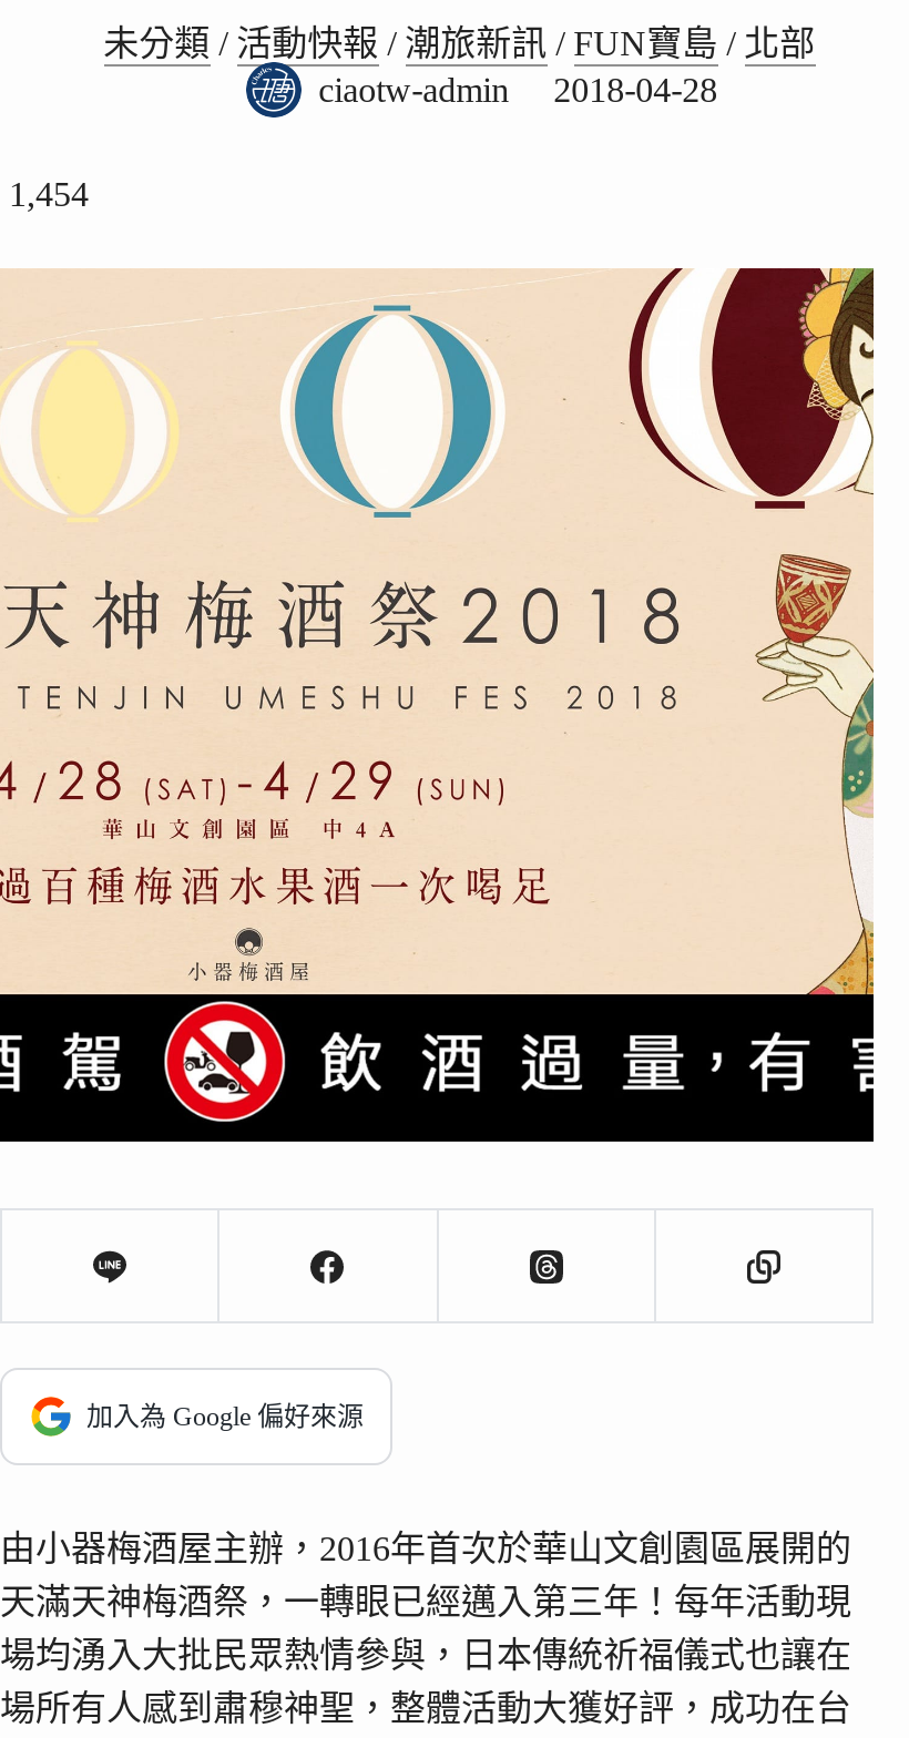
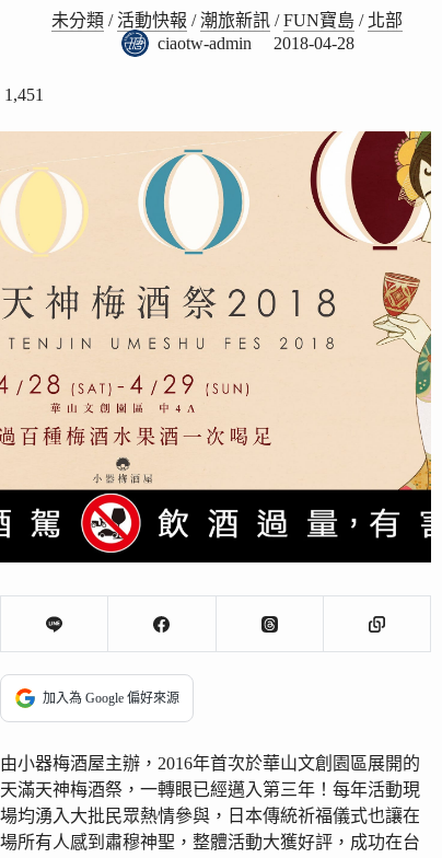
[9,175,89,213] 1,454 -> [4,85,44,104] 1,451

